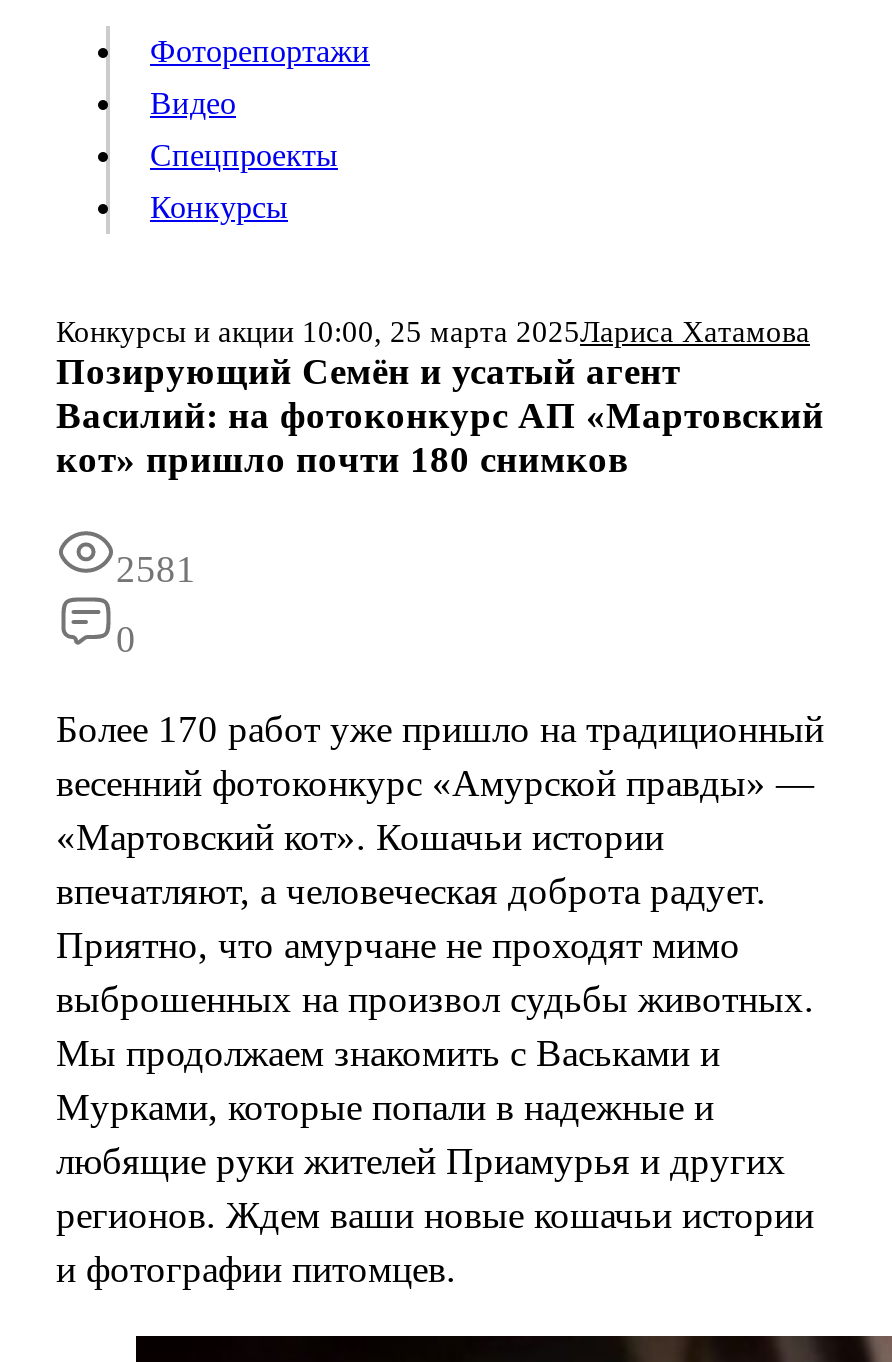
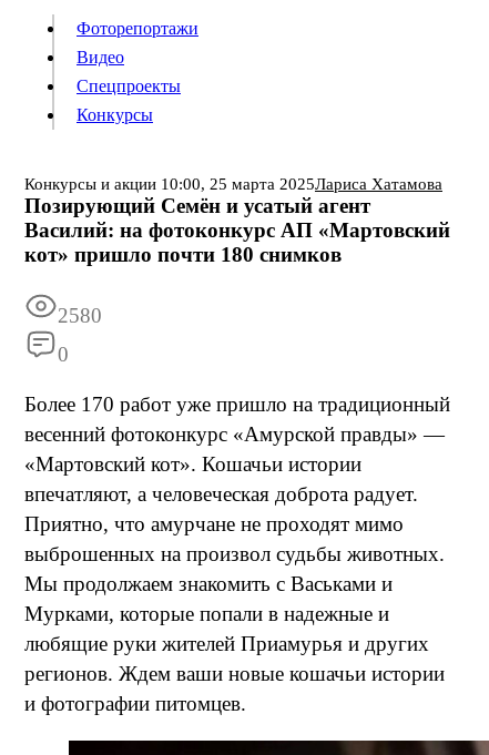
[116,549,196,591] 2581 -> [58,304,102,327] 2580

